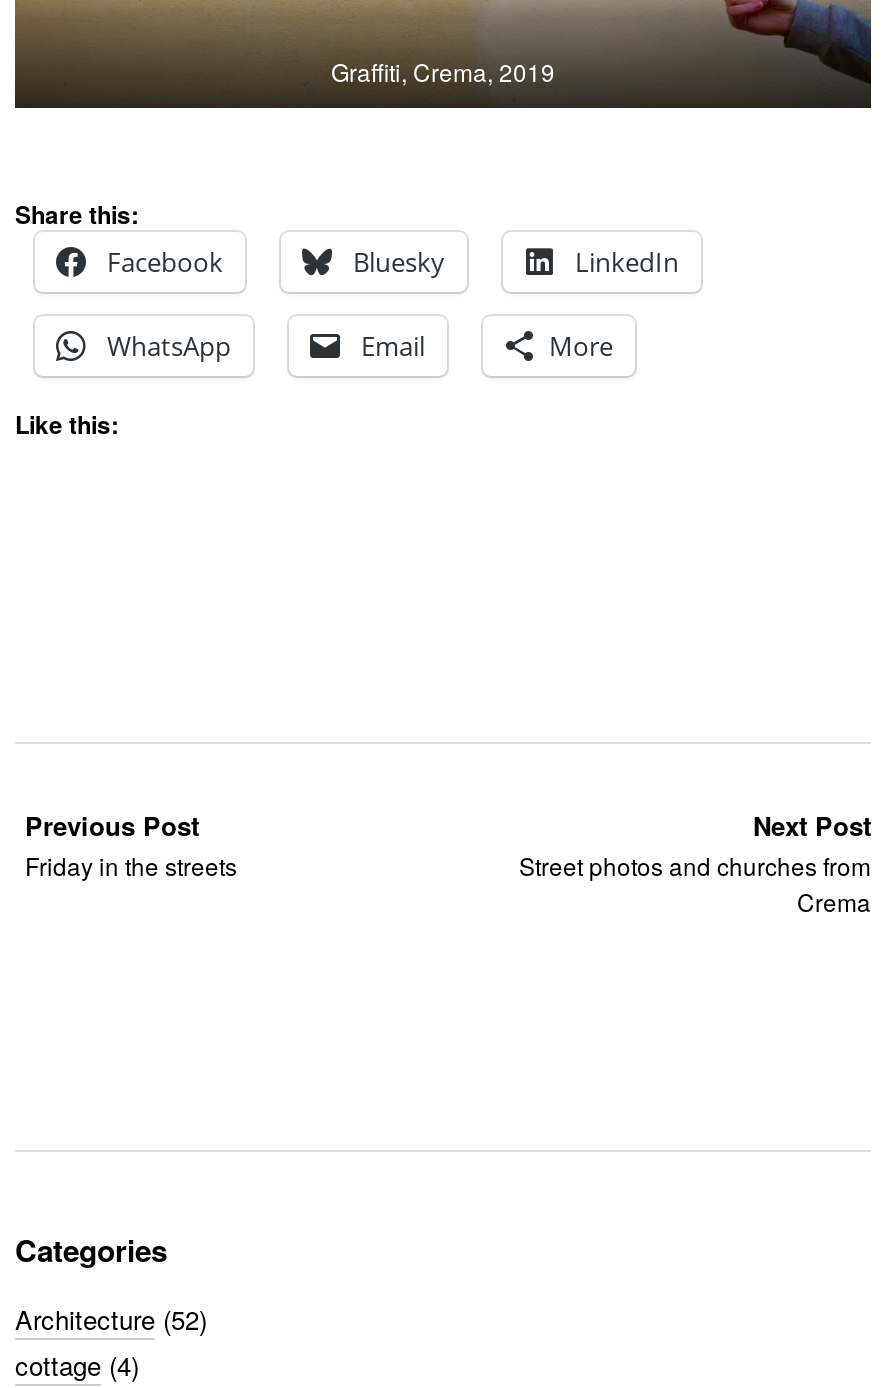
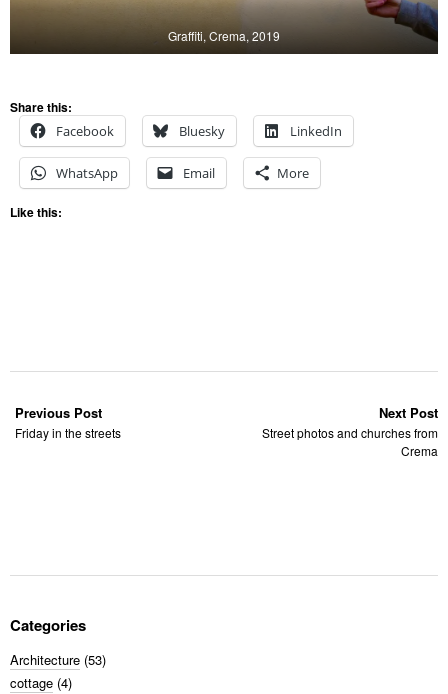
[15,1299,207,1337] Architecture (52) -> [10,649,106,668] Architecture (53)

